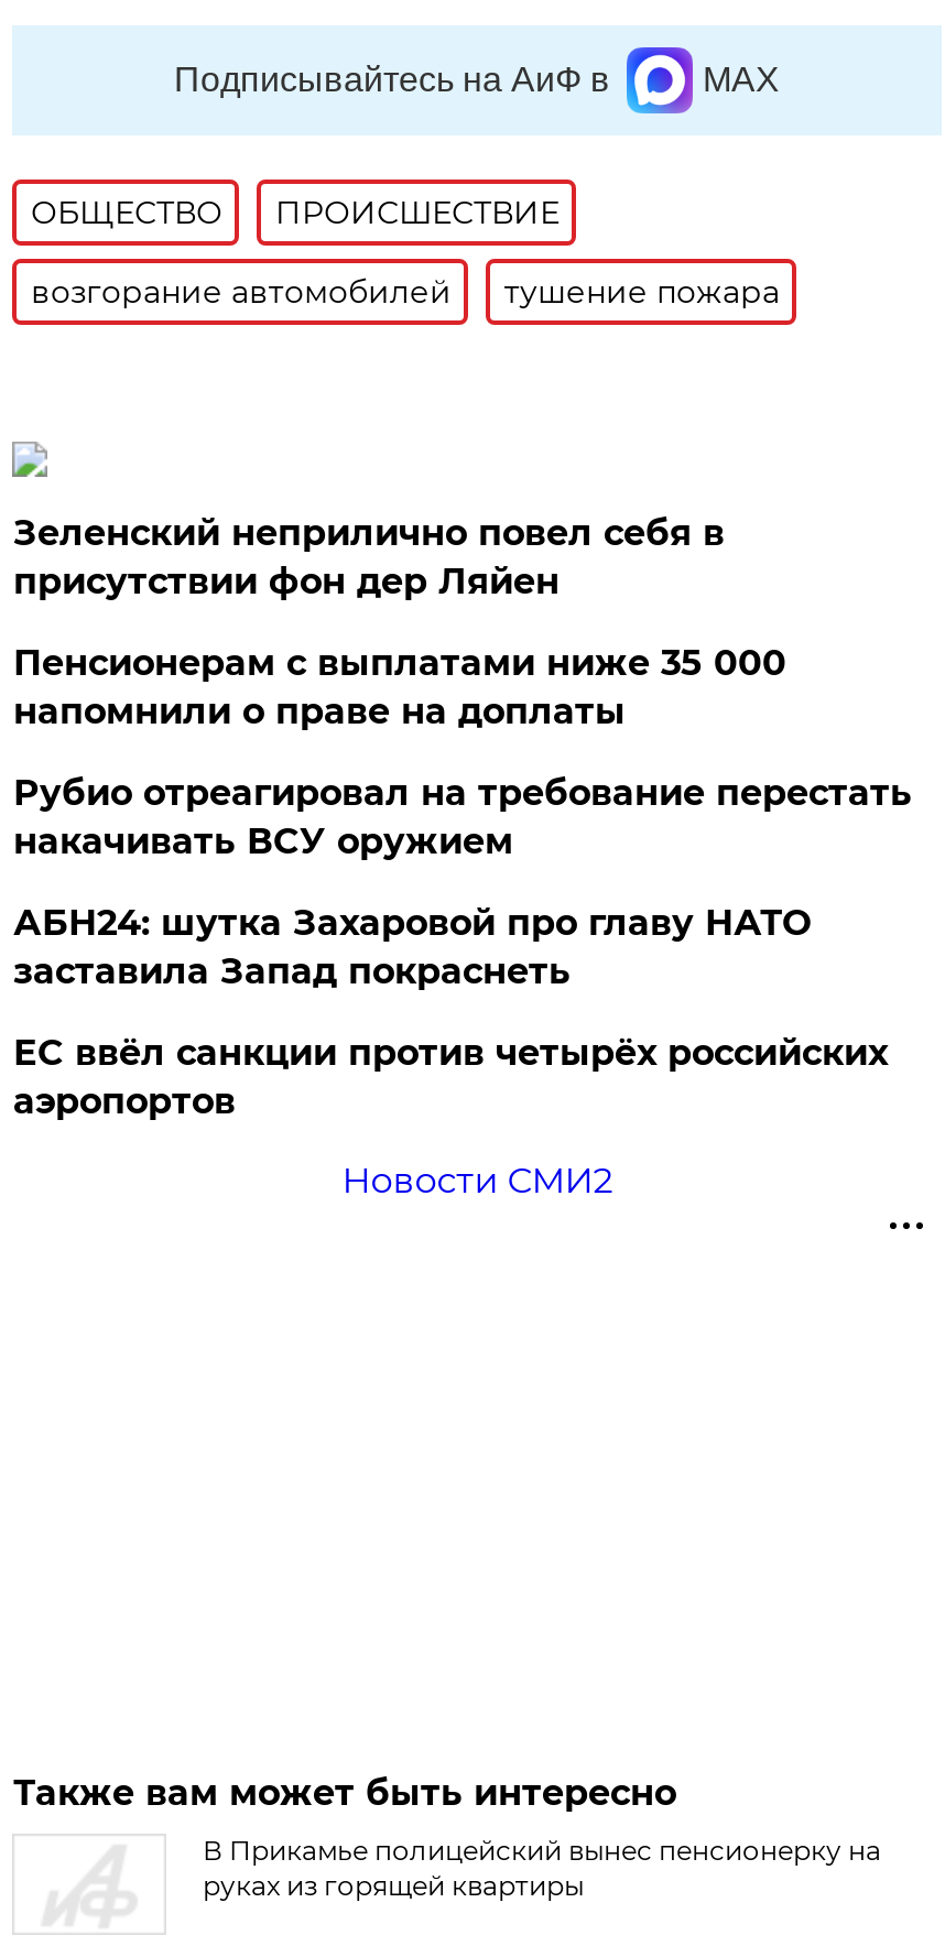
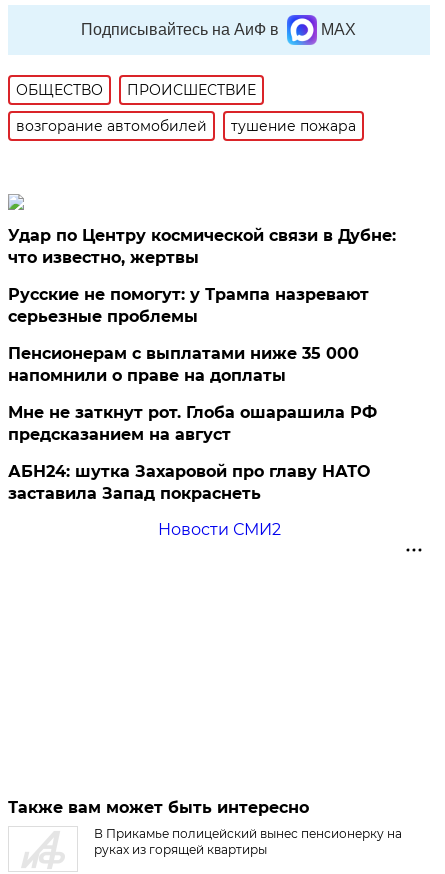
[13,512,724,602] Зеленский неприлично повел cебя в | присутствии фон дер Ляйен -> [8,226,396,326] Удар по Центру космической связи в Дубне: | что известно, жертвы | Русские не помогут: у Трампа назревают | серьезные проблемы
moved [13,642,786,732] -> [8,344,359,385]: Пенсионерам с выплатами ниже 35 000 | напомнили о праве на доплаты
[13,772,912,862] Рубио отреагировал на требование перестать | накачивать ВСУ оружием -> [8,403,377,444] Мне не заткнут рот. Глоба ошарашила РФ | предсказанием на август
moved [13,902,810,992] -> [8,462,370,503]: АБН24: шутка Захаровой про главу НАТО | заставила Запад покраснеть
[13,1032,888,1122] ЕС ввёл санкции против четырёх российских | аэропортов -> none

